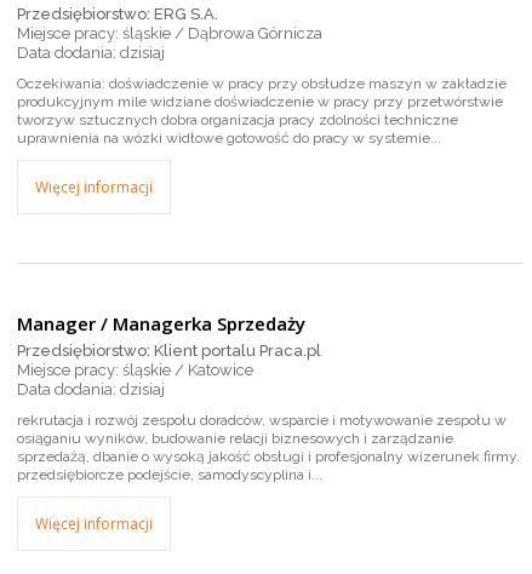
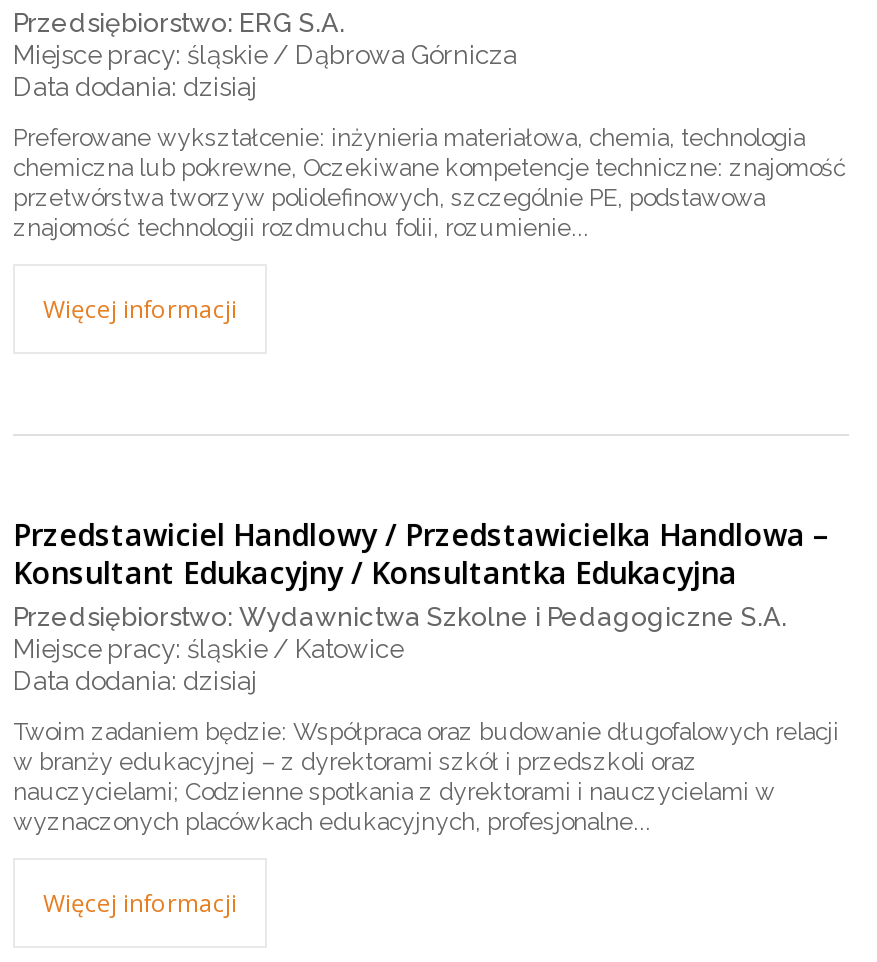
[17,75,507,147] Oczekiwania: doświadczenie w pracy przy obsłudze maszyn w zakładzie | produkcyjnym mile widziane doświadczenie w pracy przy przetwórstwie | tworzyw sztucznych dobra organizacja pracy zdolności techniczne | uprawnienia na wózki widłowe gotowość do pracy w systemie... -> [13,124,847,242] Preferowane wykształcenie: inżynieria materiałowa, chemia, technologia | chemiczna lub pokrewne, Oczekiwane kompetencje techniczne: znajomość | przetwórstwa tworzyw poliolefinowych, szczególnie PE, podstawowa | znajomość technologii rozdmuchu folii, rozumienie...
[17,311,321,360] Manager / Managerka Sprzedaży | Przedsiębiorstwo: Klient portalu Praca.pl -> [13,514,829,632] Przedstawiciel Handlowy / Przedstawicielka Handlowa – | Konsultant Edukacyjny / Konsultantka Edukacyjna | Przedsiębiorstwo: Wydawnictwa Szkolne i Pedagogiczne S.A.
[17,412,520,483] rekrutacja i rozwój zespołu doradców, wsparcie i motywowanie zespołu w | osiąganiu wyników, budowanie relacji biznesowych i zarządzanie | sprzedażą, dbanie o wysoką jakość obsługi i profesjonalny wizerunek firmy. | przedsiębiorcze podejście, samodyscyplina i... -> [13,718,839,836] Twoim zadaniem będzie: Współpraca oraz budowanie długofalowych relacji | w branży edukacyjnej – z dyrektorami szkół i przedszkoli oraz | nauczycielami; Codzienne spotkania z dyrektorami i nauczycielami w | wyznaczonych placówkach edukacyjnych, profesjonalne...

